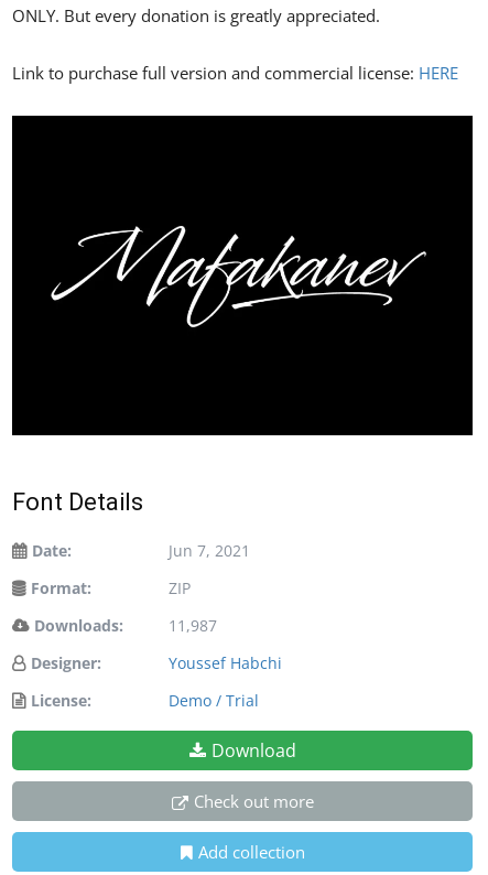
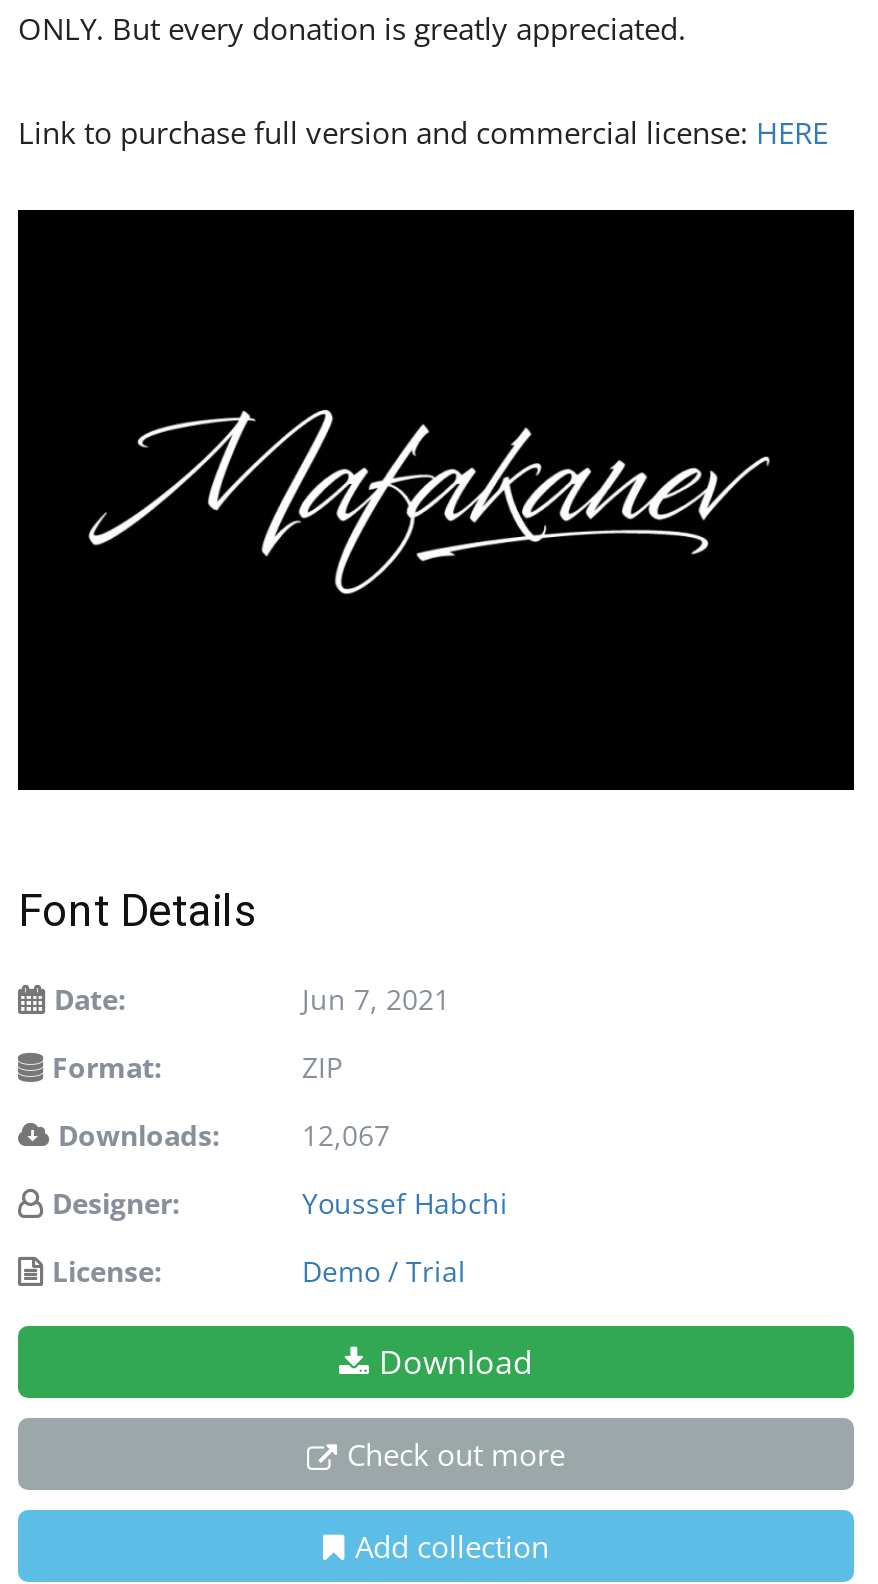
[169,615,217,636] 11,987 -> [302,1117,390,1155] 12,067

